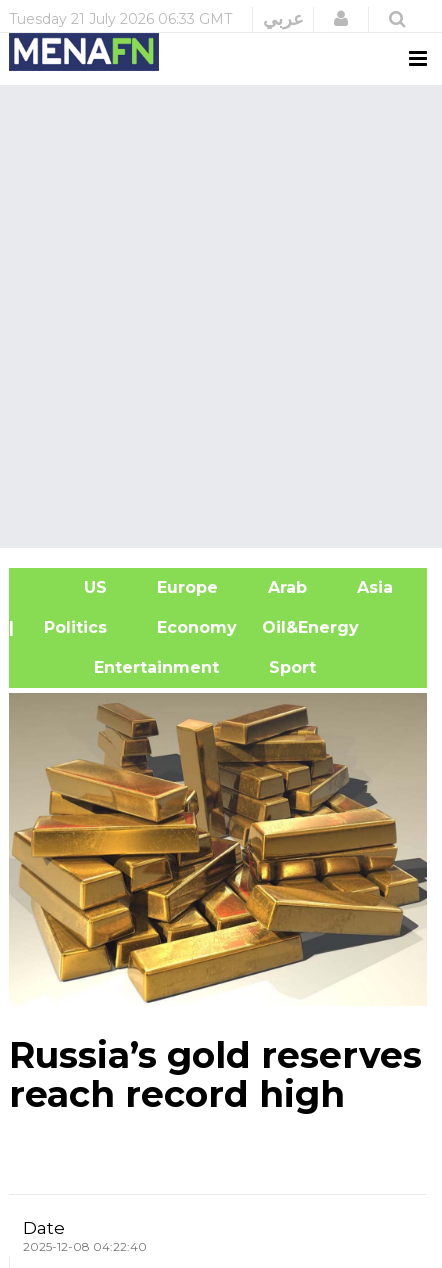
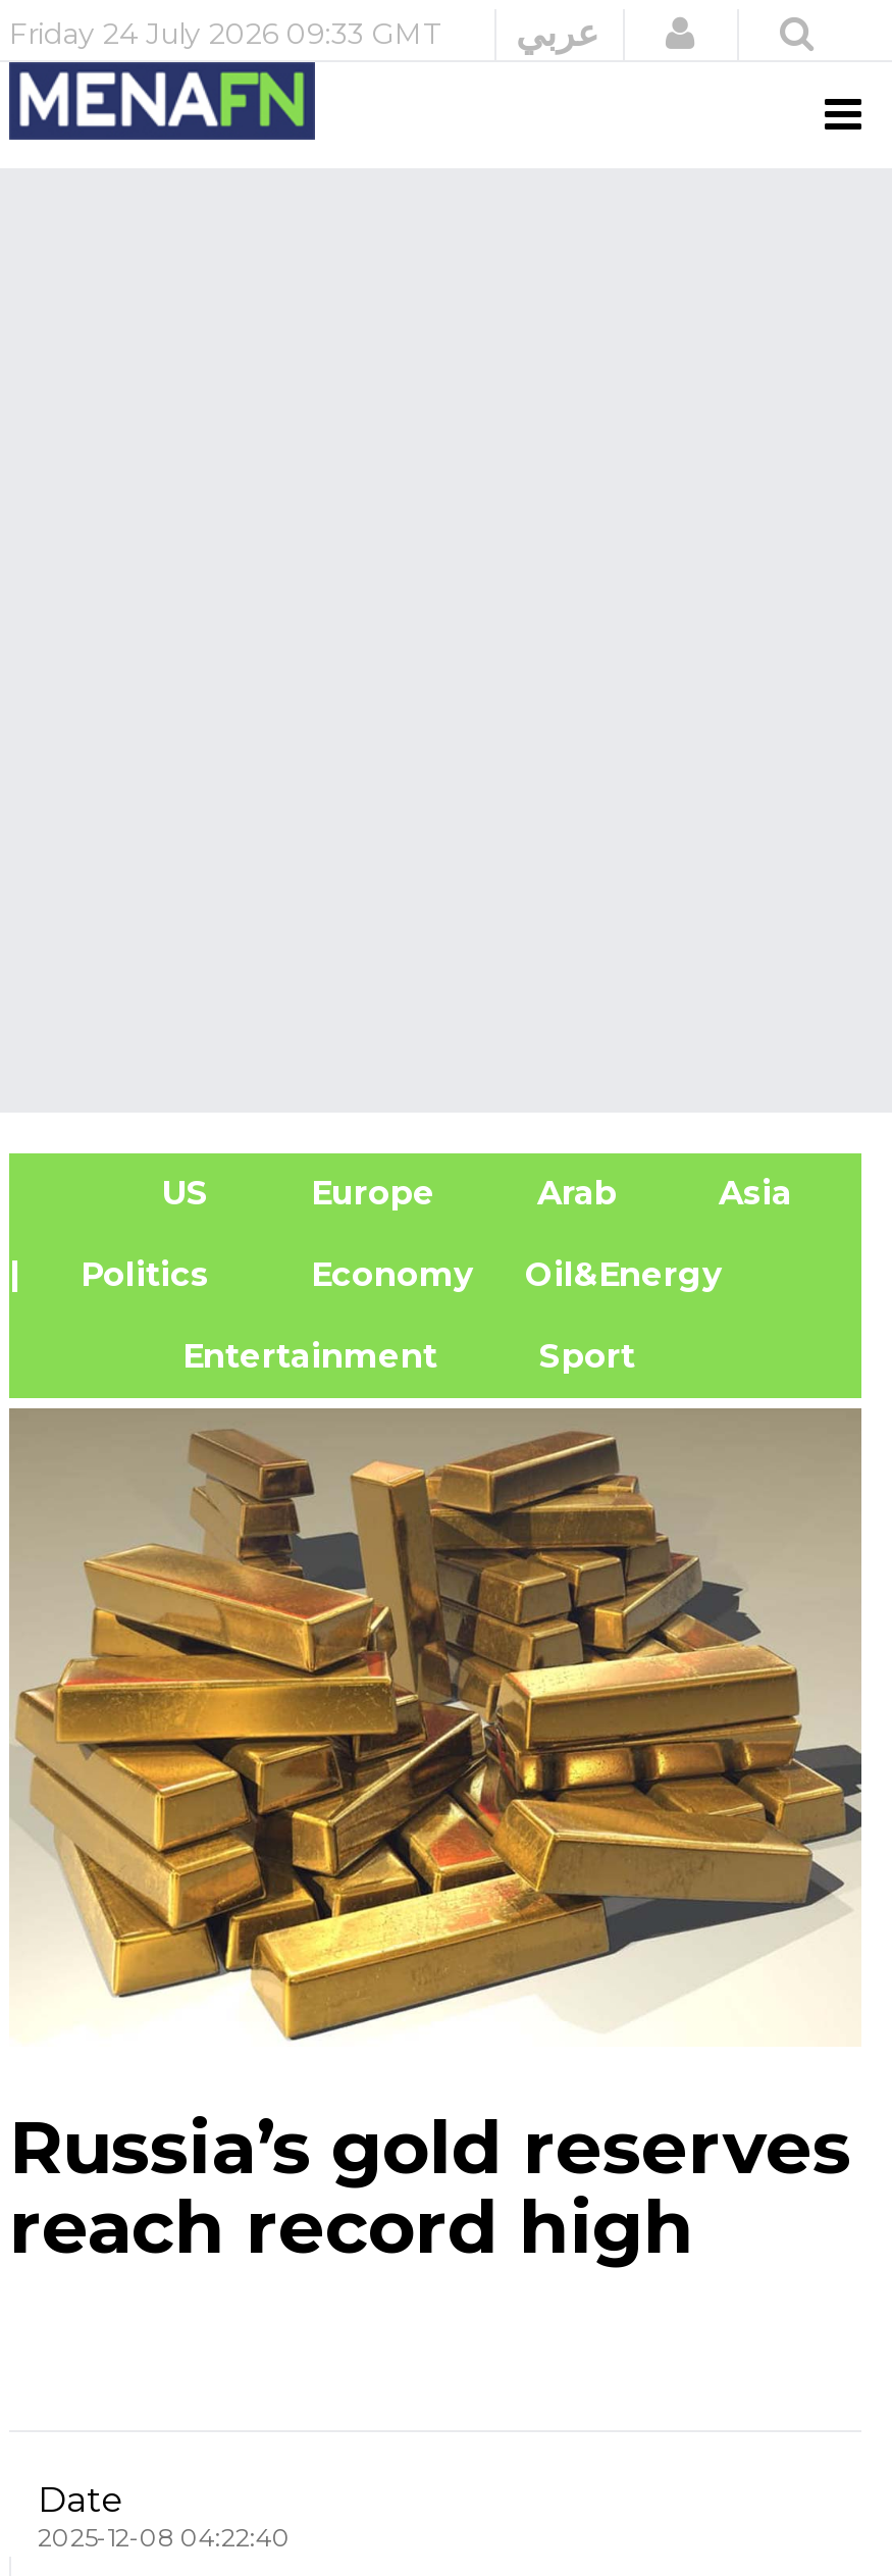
[9,10,232,28] Tuesday 21 July 2026 06:33 GMT -> [9,15,439,52] Friday 24 July 2026 09:33 GMT

